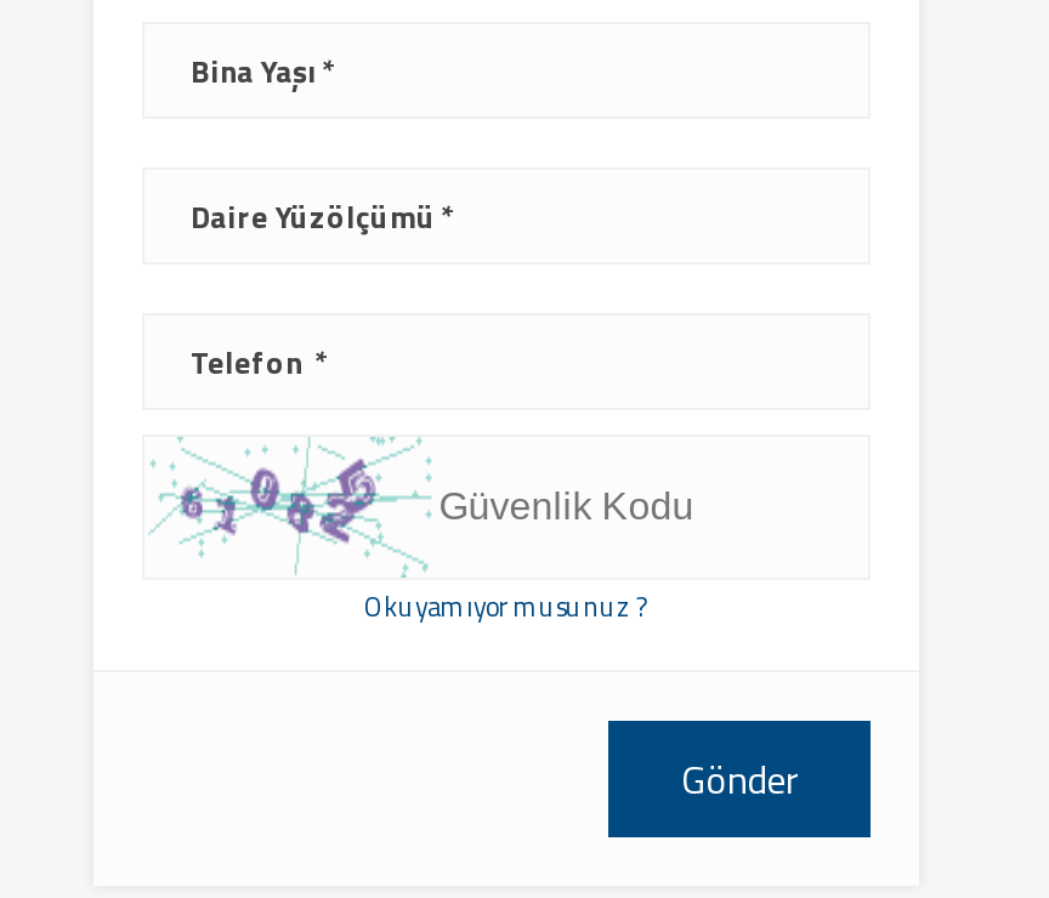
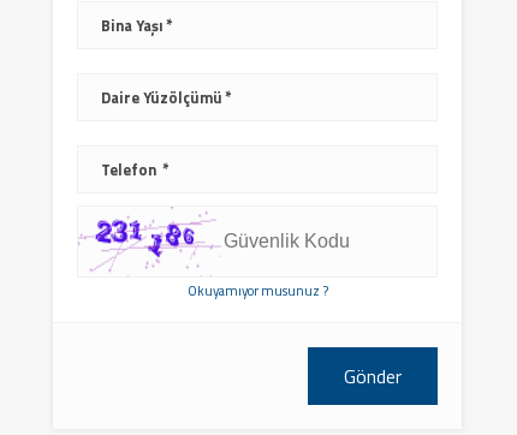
[152,437,431,578] [image] -> [81,219,218,272] [image]

